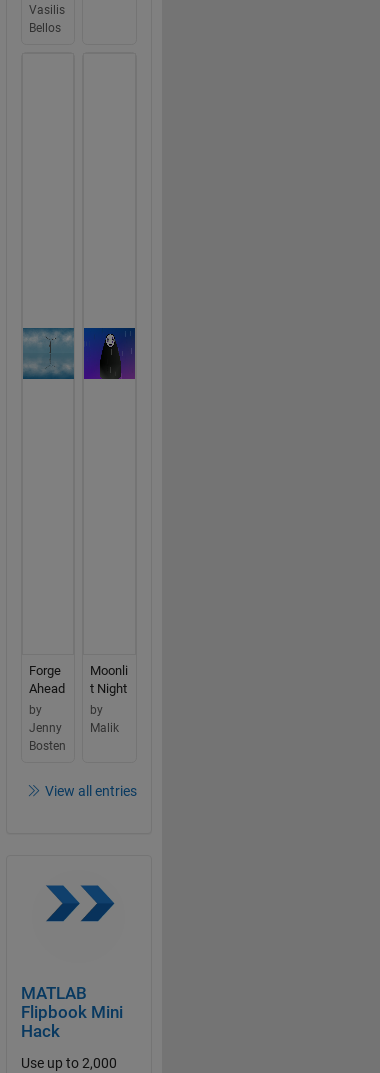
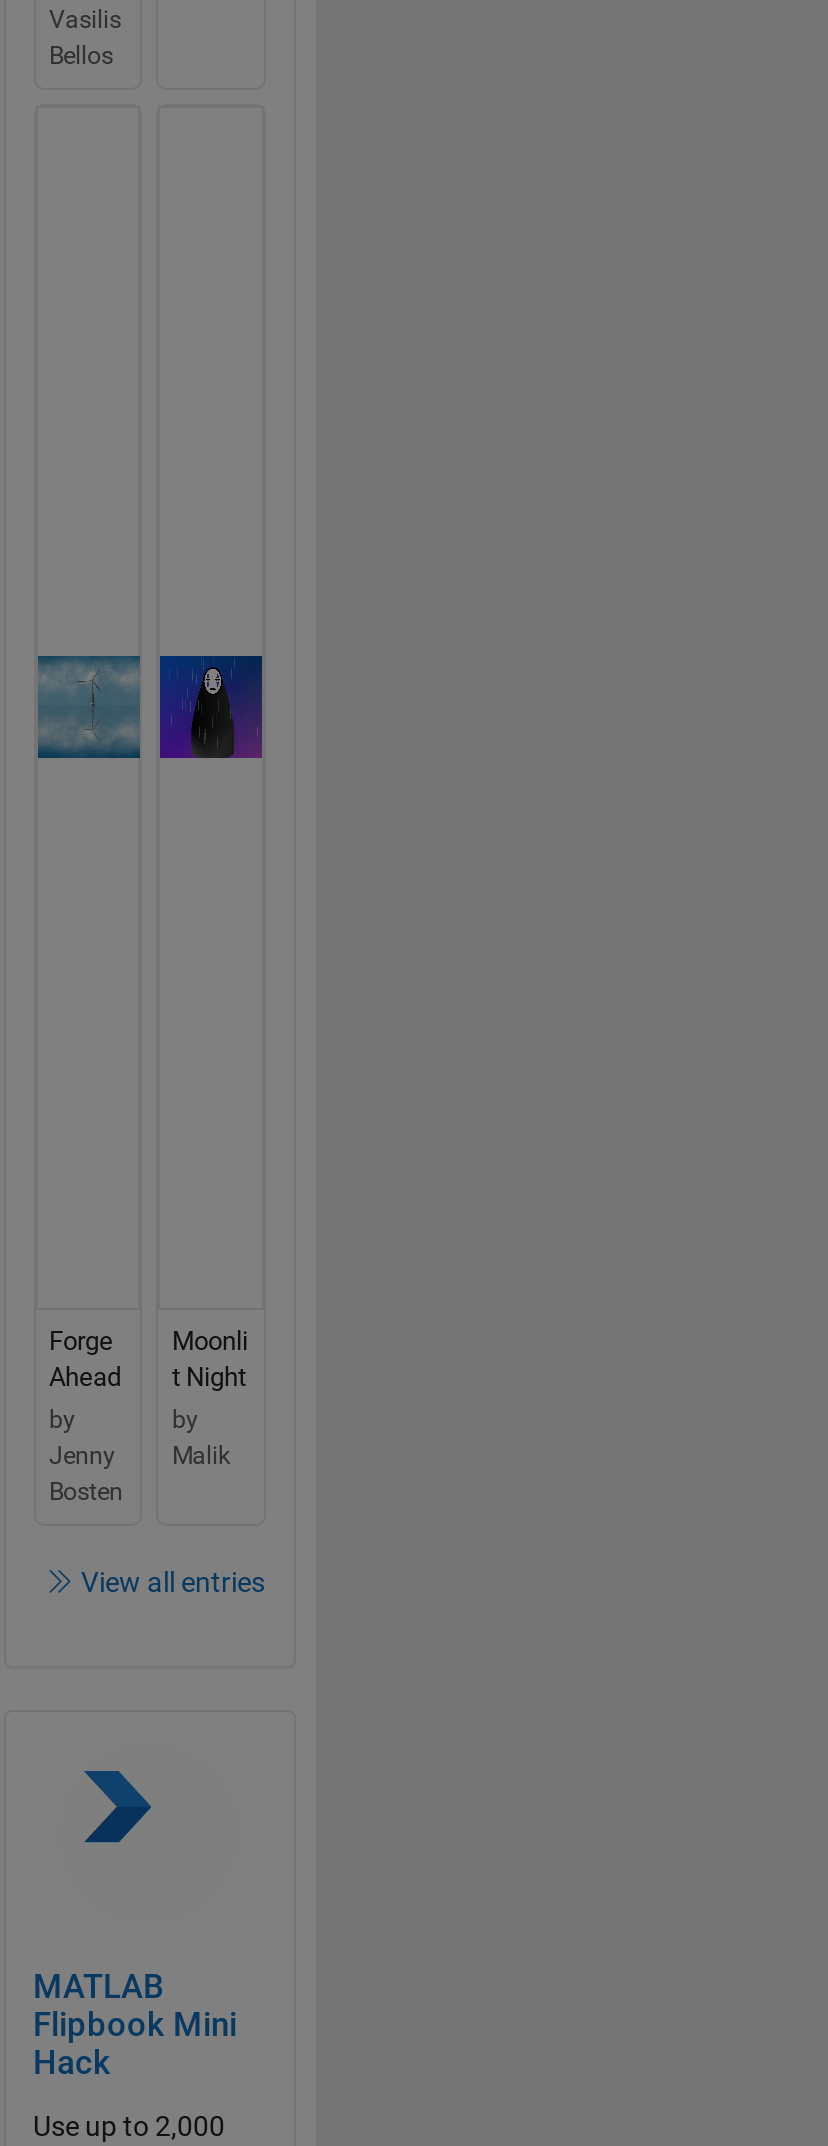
[80,884,115,923] [image] -> none

